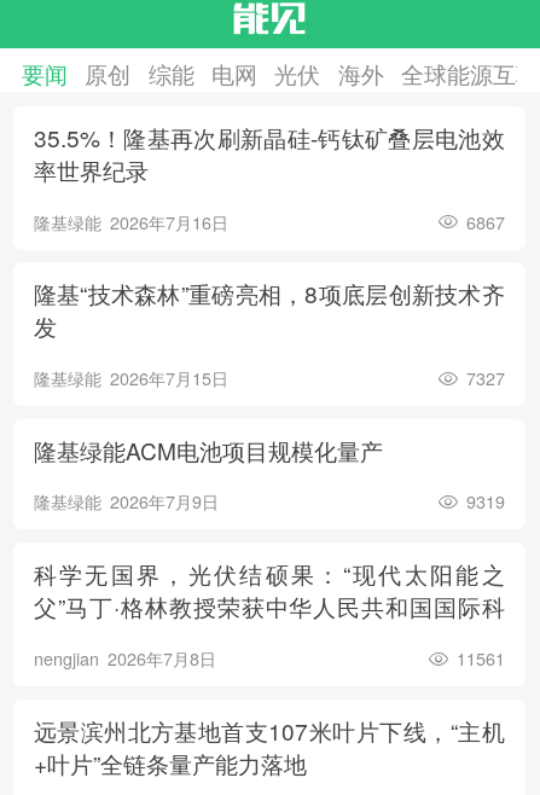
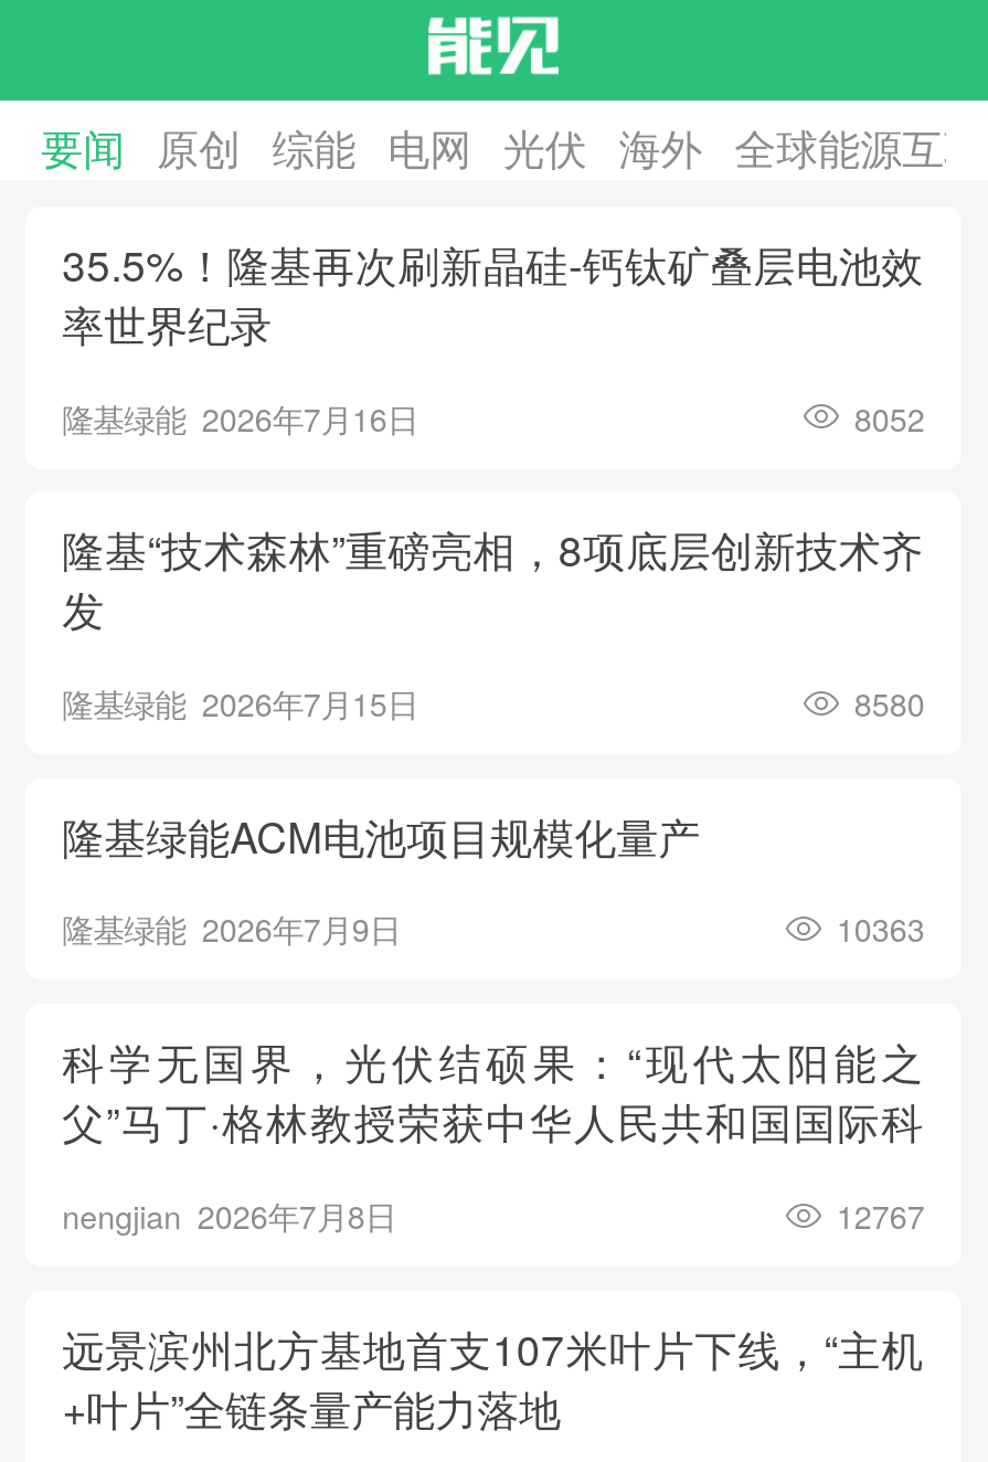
[467,210,505,234] 6867 -> [854,396,925,440] 8052
[467,366,505,390] 7327 -> [854,681,925,725] 8580
[467,490,505,514] 9319 -> [836,907,925,951] 10363
[457,647,505,671] 11561 -> [836,1195,925,1239] 12767

